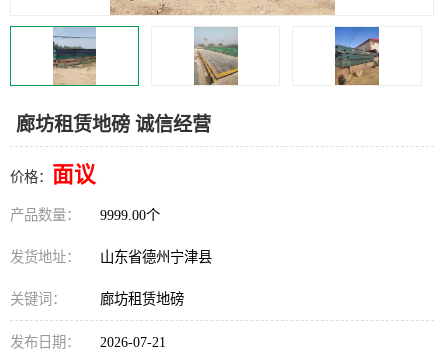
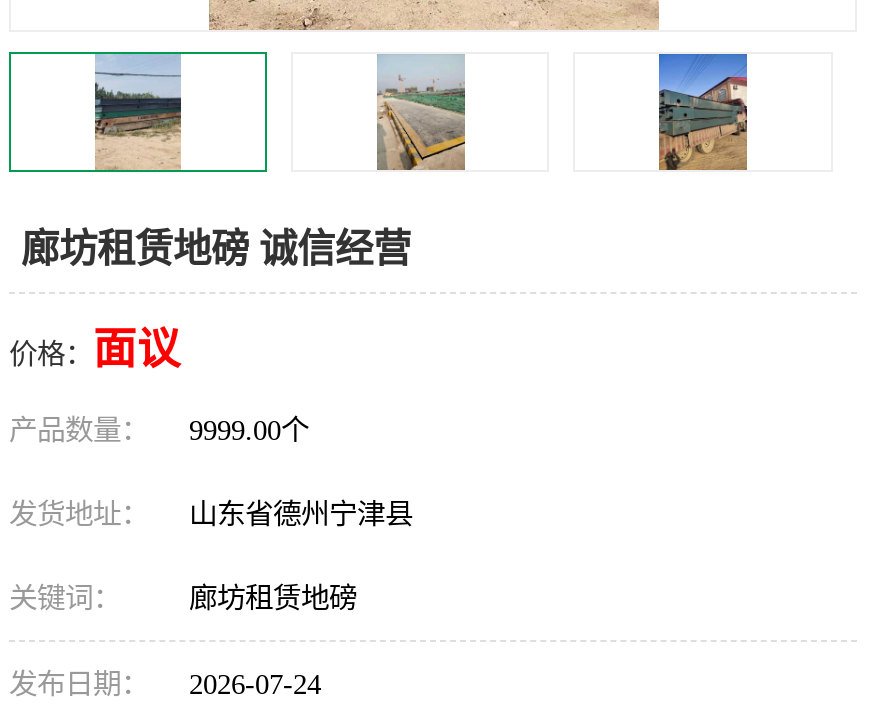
[10,334,166,350] 发布日期： 2026-07-21 -> [9,668,321,700] 发布日期： 2026-07-24

